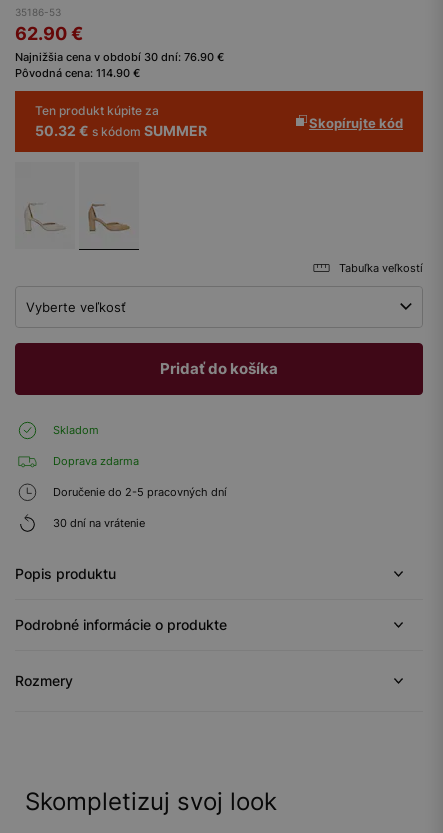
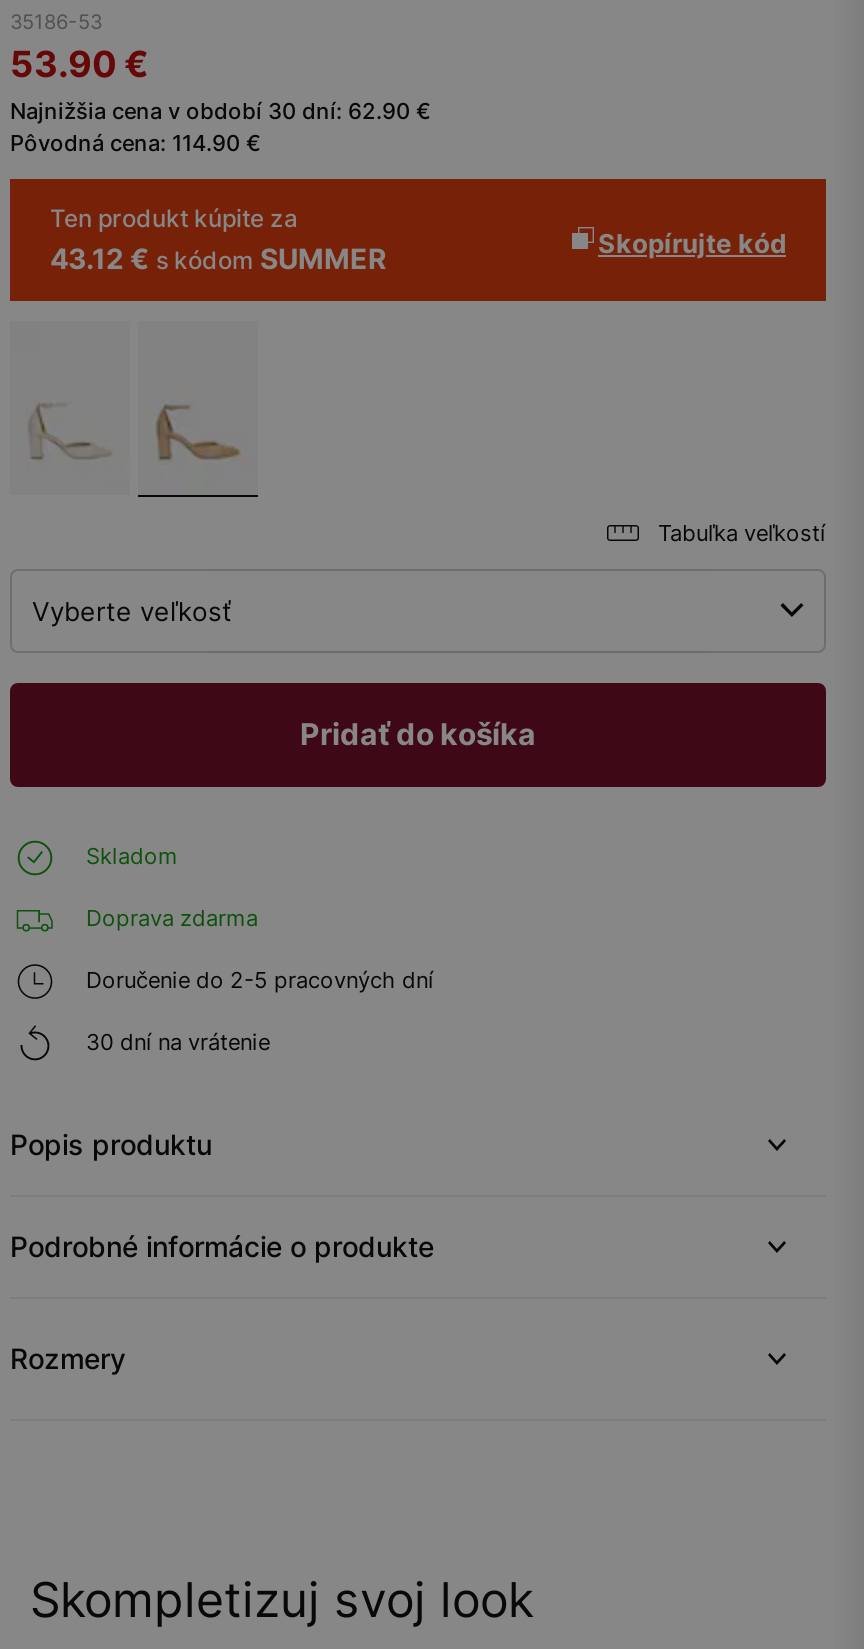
[15,23,83,44] 62.90 € -> [10,43,148,85] 53.90 €
[15,50,224,64] Najnižšia cena v období 30 dní: 76.90 € -> [10,97,430,125] Najnižšia cena v období 30 dní: 62.90 €
[35,122,207,139] 50.32 €s kódom SUMMER -> [50,241,386,275] 43.12 €s kódom SUMMER

